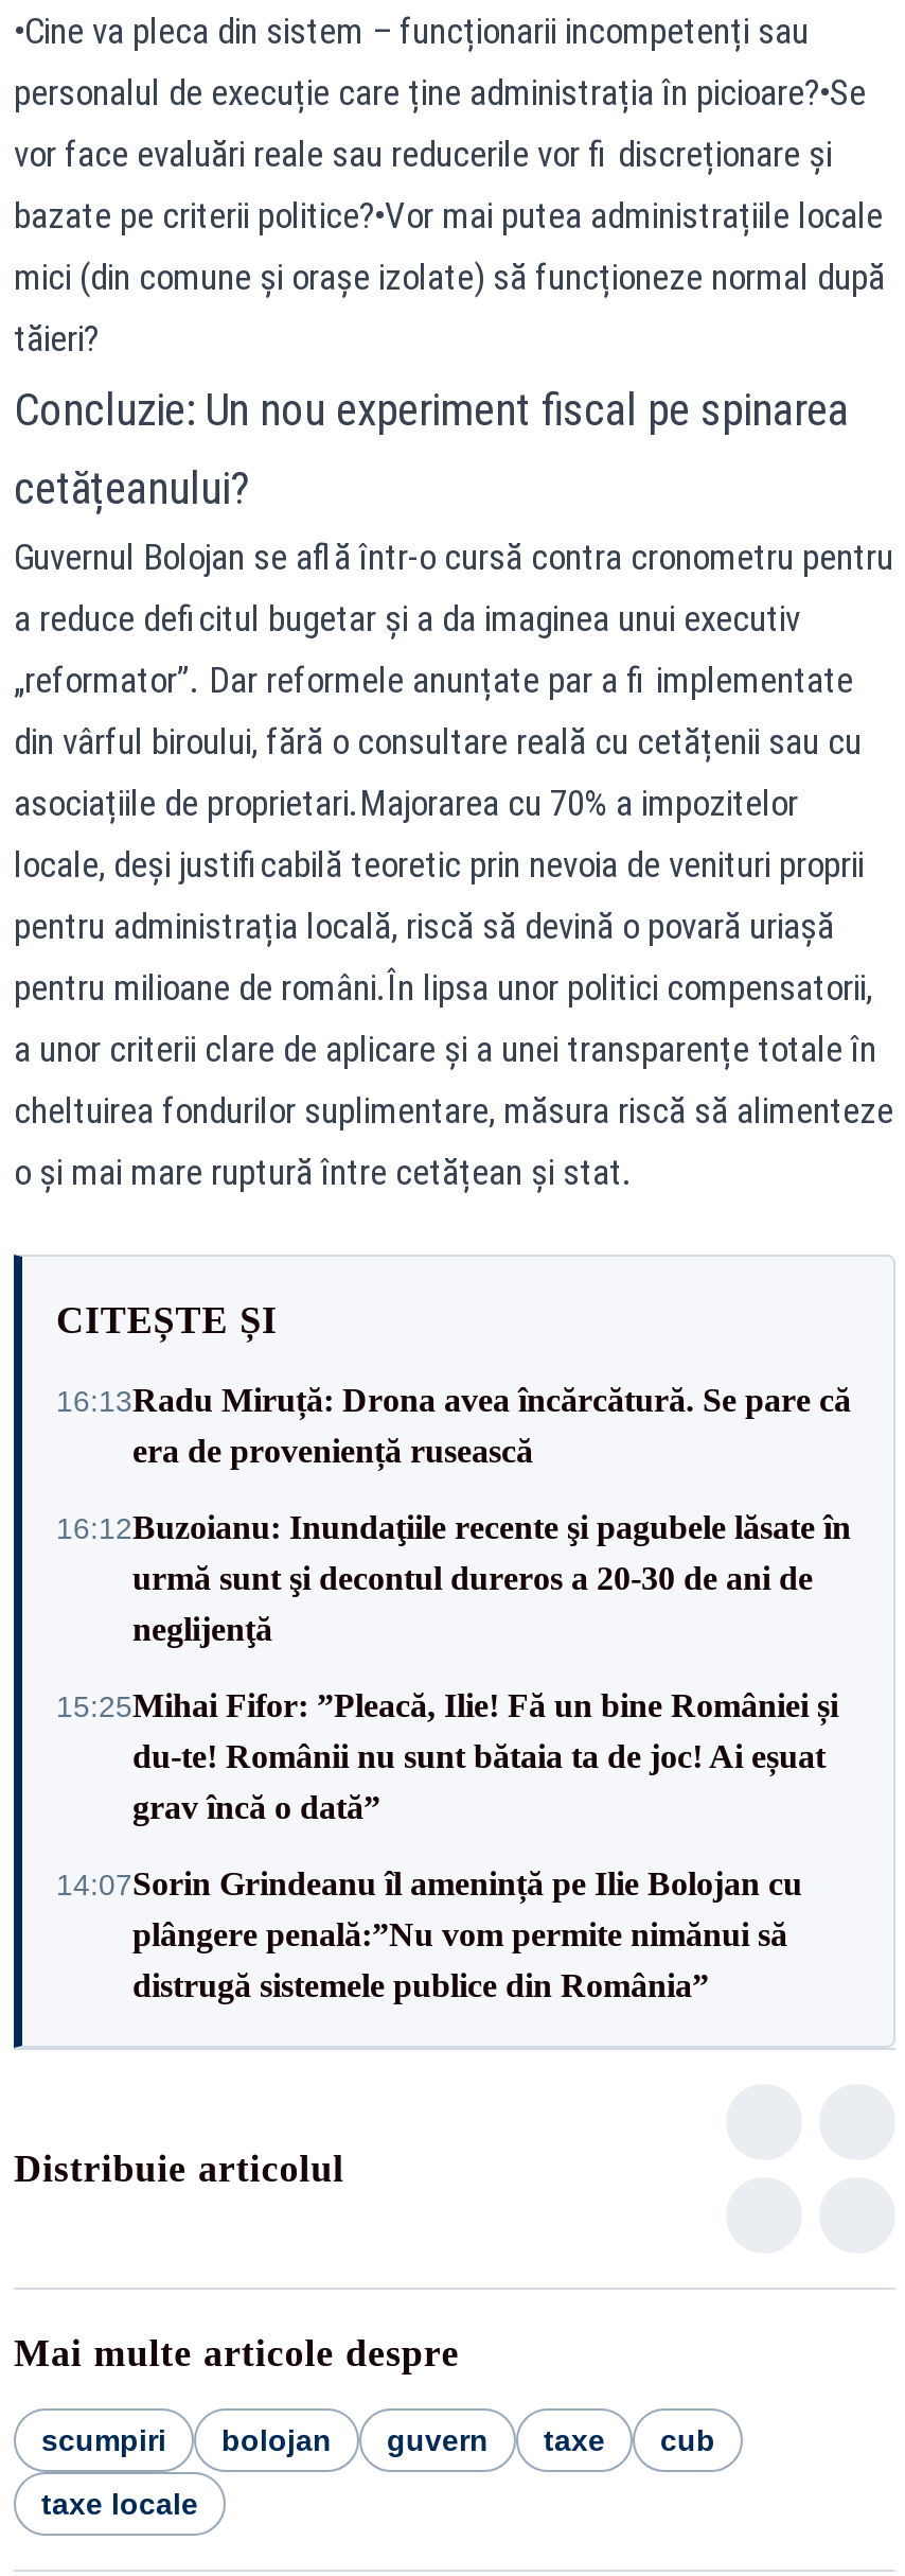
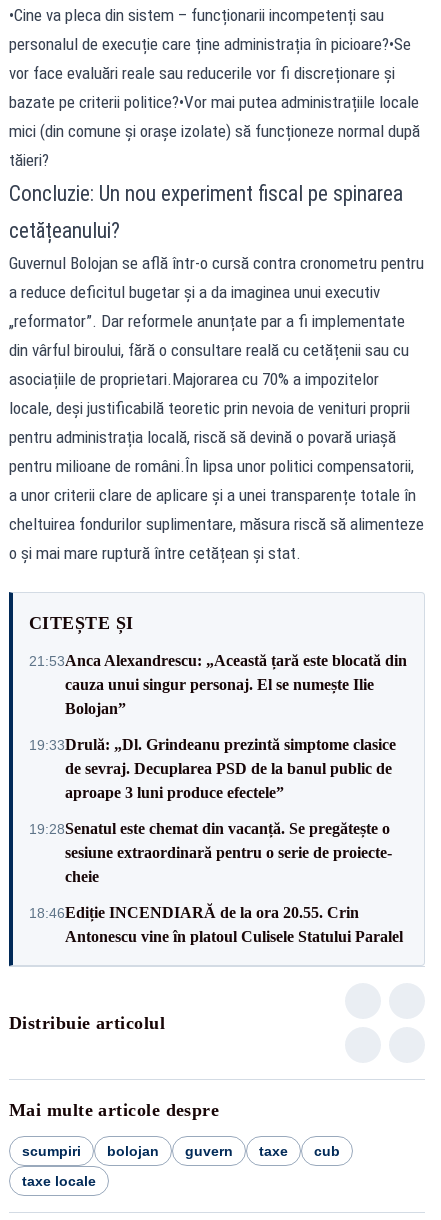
[56,1382,851,1469] 16:13Radu Miruță: Drona avea încărcătură. Se pare că | era de proveniență rusească -> [29,651,407,716] 21:53Anca Alexandrescu: „Această țară este blocată din | cauza unui singur personaj. El se numește Ilie | Bolojan”
[56,1509,851,1647] 16:12Buzoianu: Inundaţiile recente şi pagubele lăsate în | urmă sunt şi decontul dureros a 20-30 de ani de | neglijenţă -> [29,735,396,800] 19:33Drulă: „Dl. Grindeanu prezintă simptome clasice | de sevraj. Decuplarea PSD de la banul public de | aproape 3 luni produce efectele”
[56,1687,838,1825] 15:25Mihai Fifor: ”Pleacă, Ilie! Fă un bine României și | du-te! Românii nu sunt bătaia ta de joc! Ai eșuat | grav încă o dată” -> [29,819,392,884] 19:28Senatul este chemat din vacanță. Se pregătește o | sesiune extraordinară pentru o serie de proiecte- | cheie
[56,1865,802,2003] 14:07Sorin Grindeanu îl amenință pe Ilie Bolojan cu | plângere penală:”Nu vom permite nimănui să | distrugă sistemele publice din România” -> [29,903,403,944] 18:46Ediție INCENDIARĂ de la ora 20.55. Crin | Antonescu vine în platoul Culisele Statului Paralel

